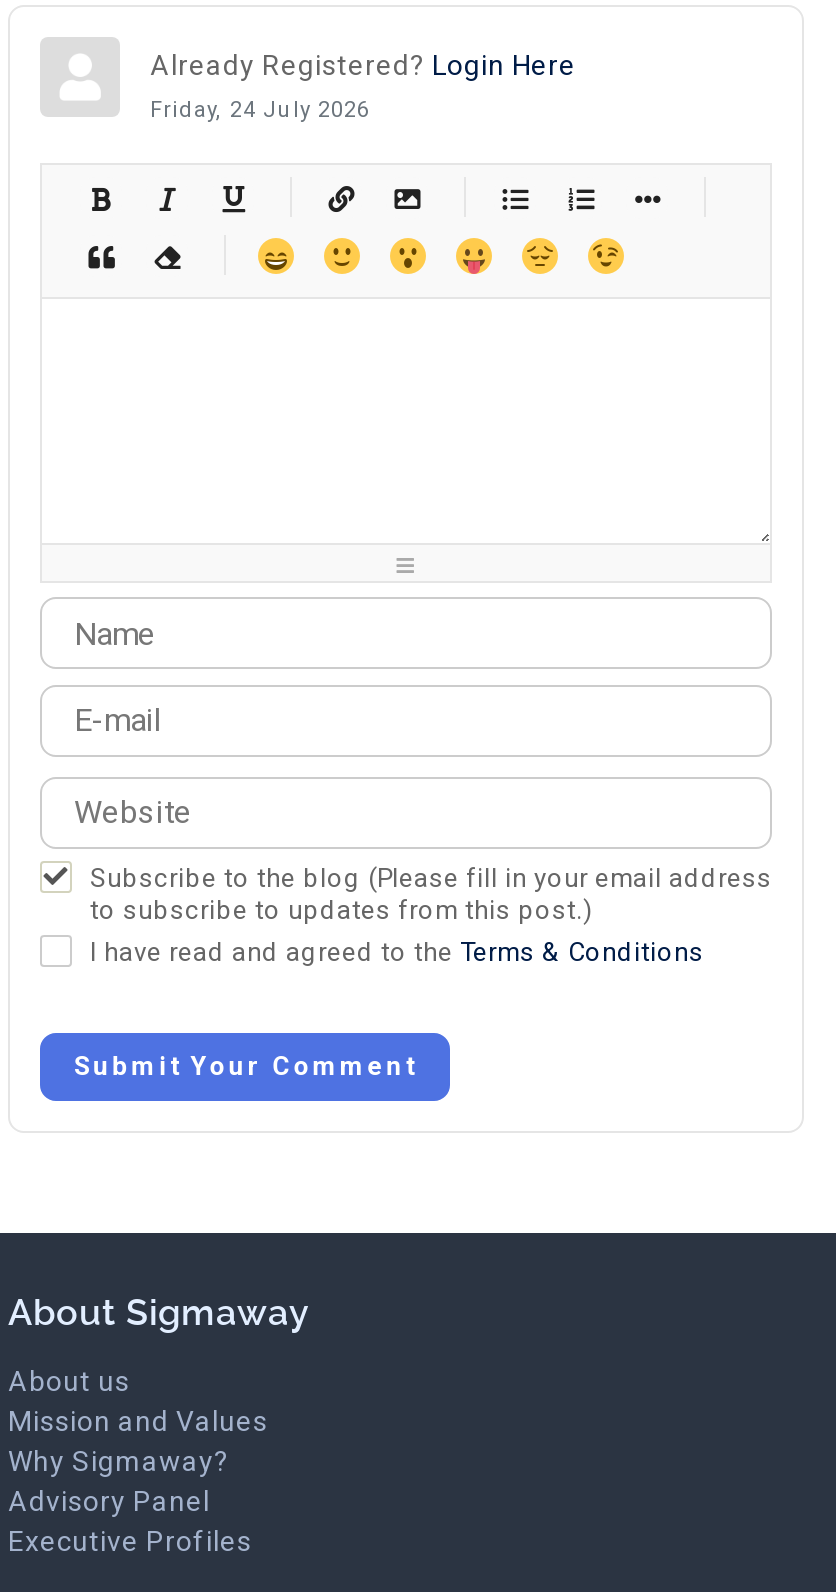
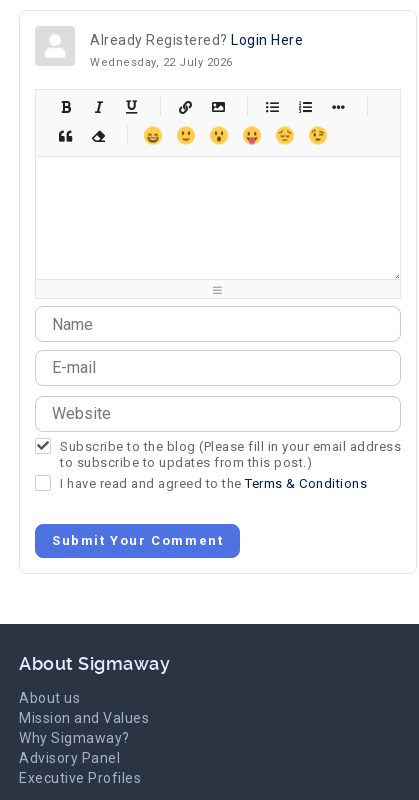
[150,97,370,123] Friday, 24 July 2026 -> [90,56,232,69] Wednesday, 22 July 2026

